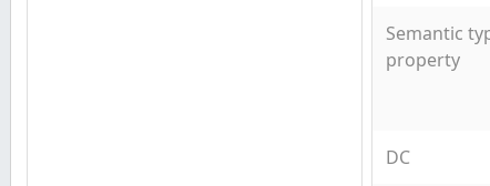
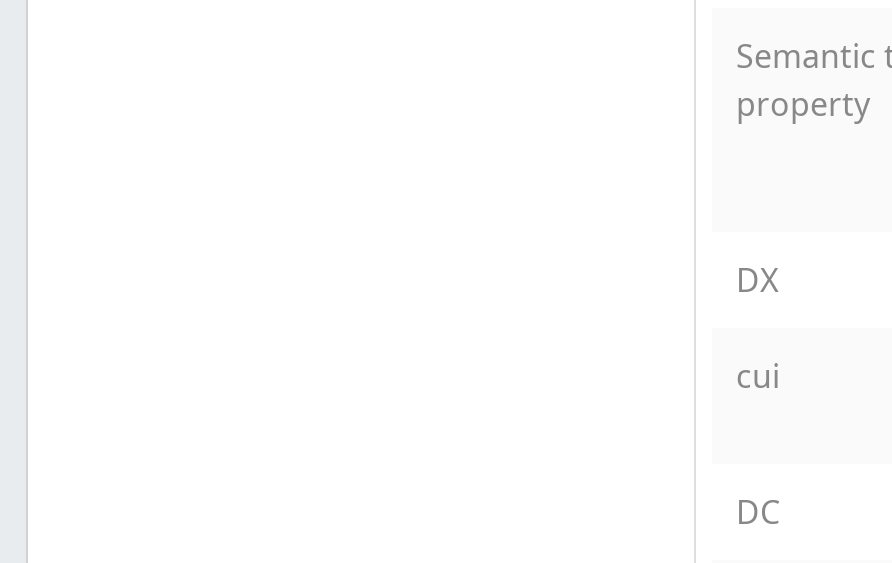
none -> [736,258,780,398] DX | cui

